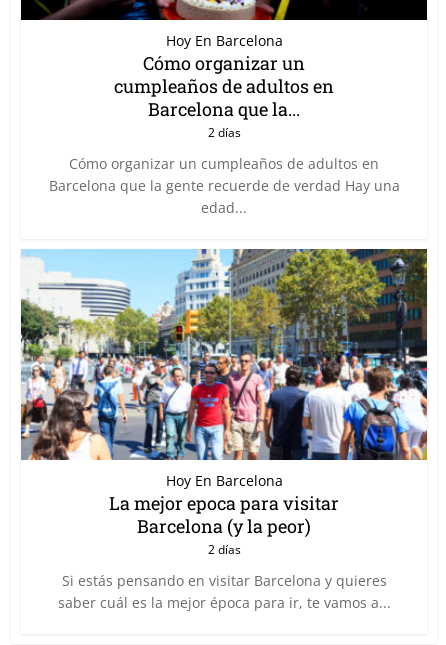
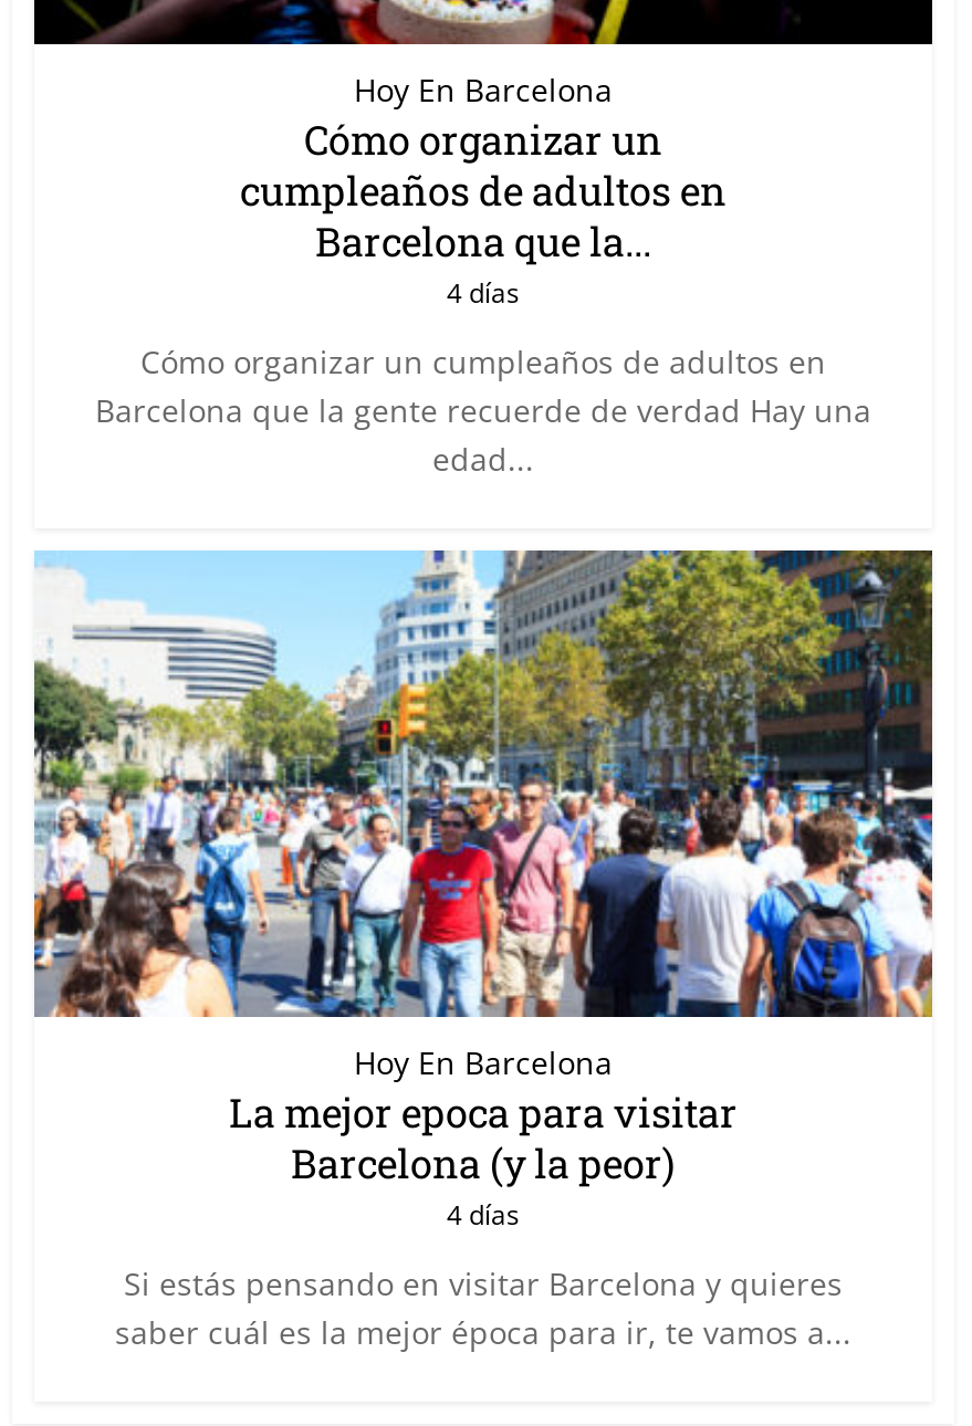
[207,124,240,141] 2 días -> [447,274,520,312] 4 días
[207,541,240,558] 2 días -> [447,1196,520,1233] 4 días

